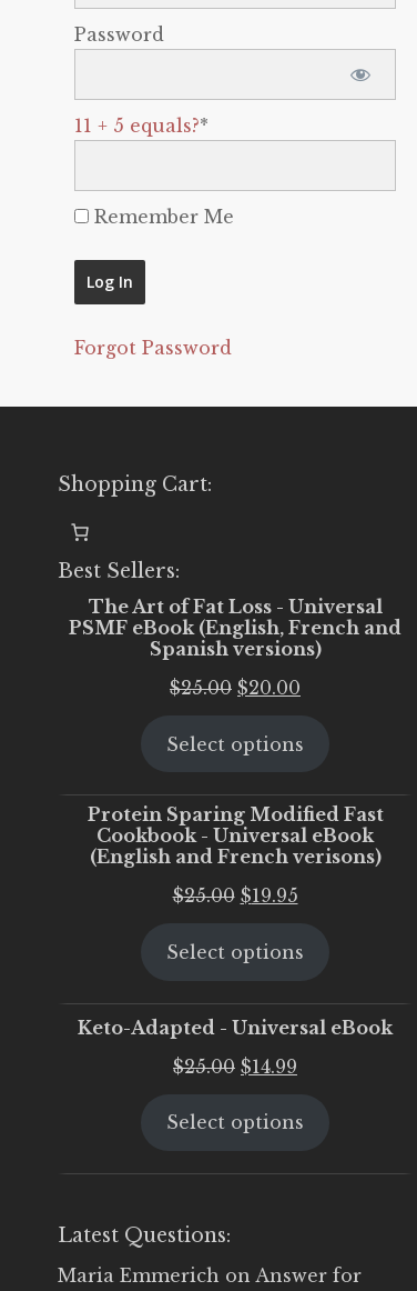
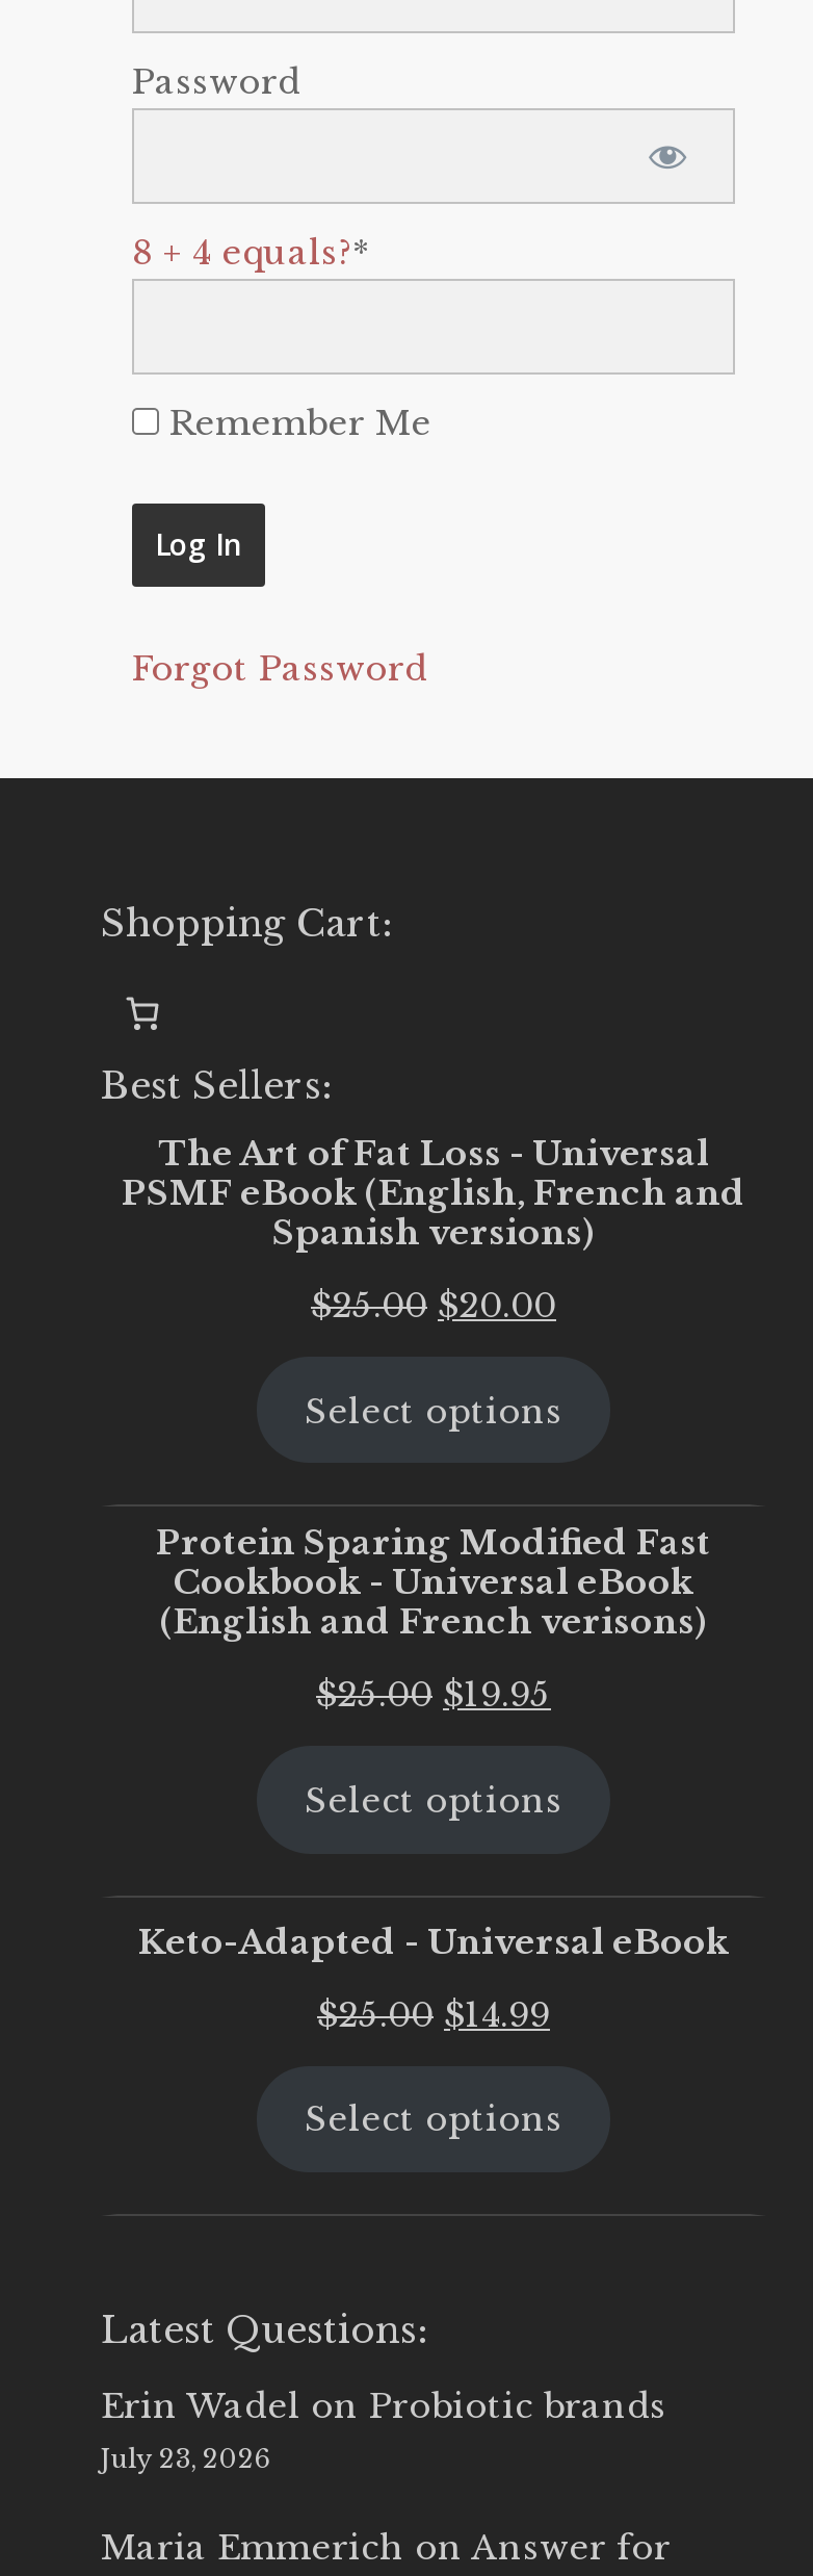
[74,114,208,137] 11 + 5 equals?* -> [132,231,369,273] 8 + 4 equals?*
none -> [101,2385,666,2474] Erin Wadel on Probiotic brands | July 23, 2026

